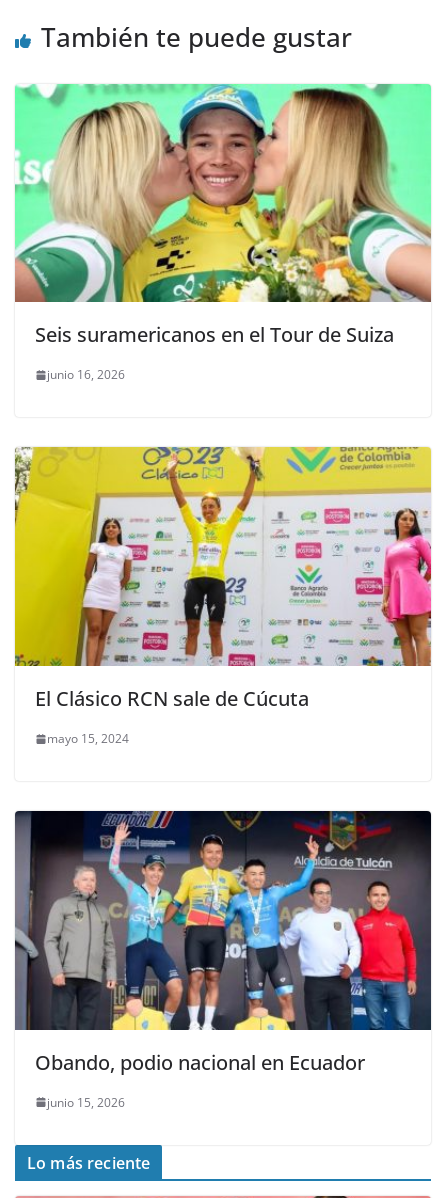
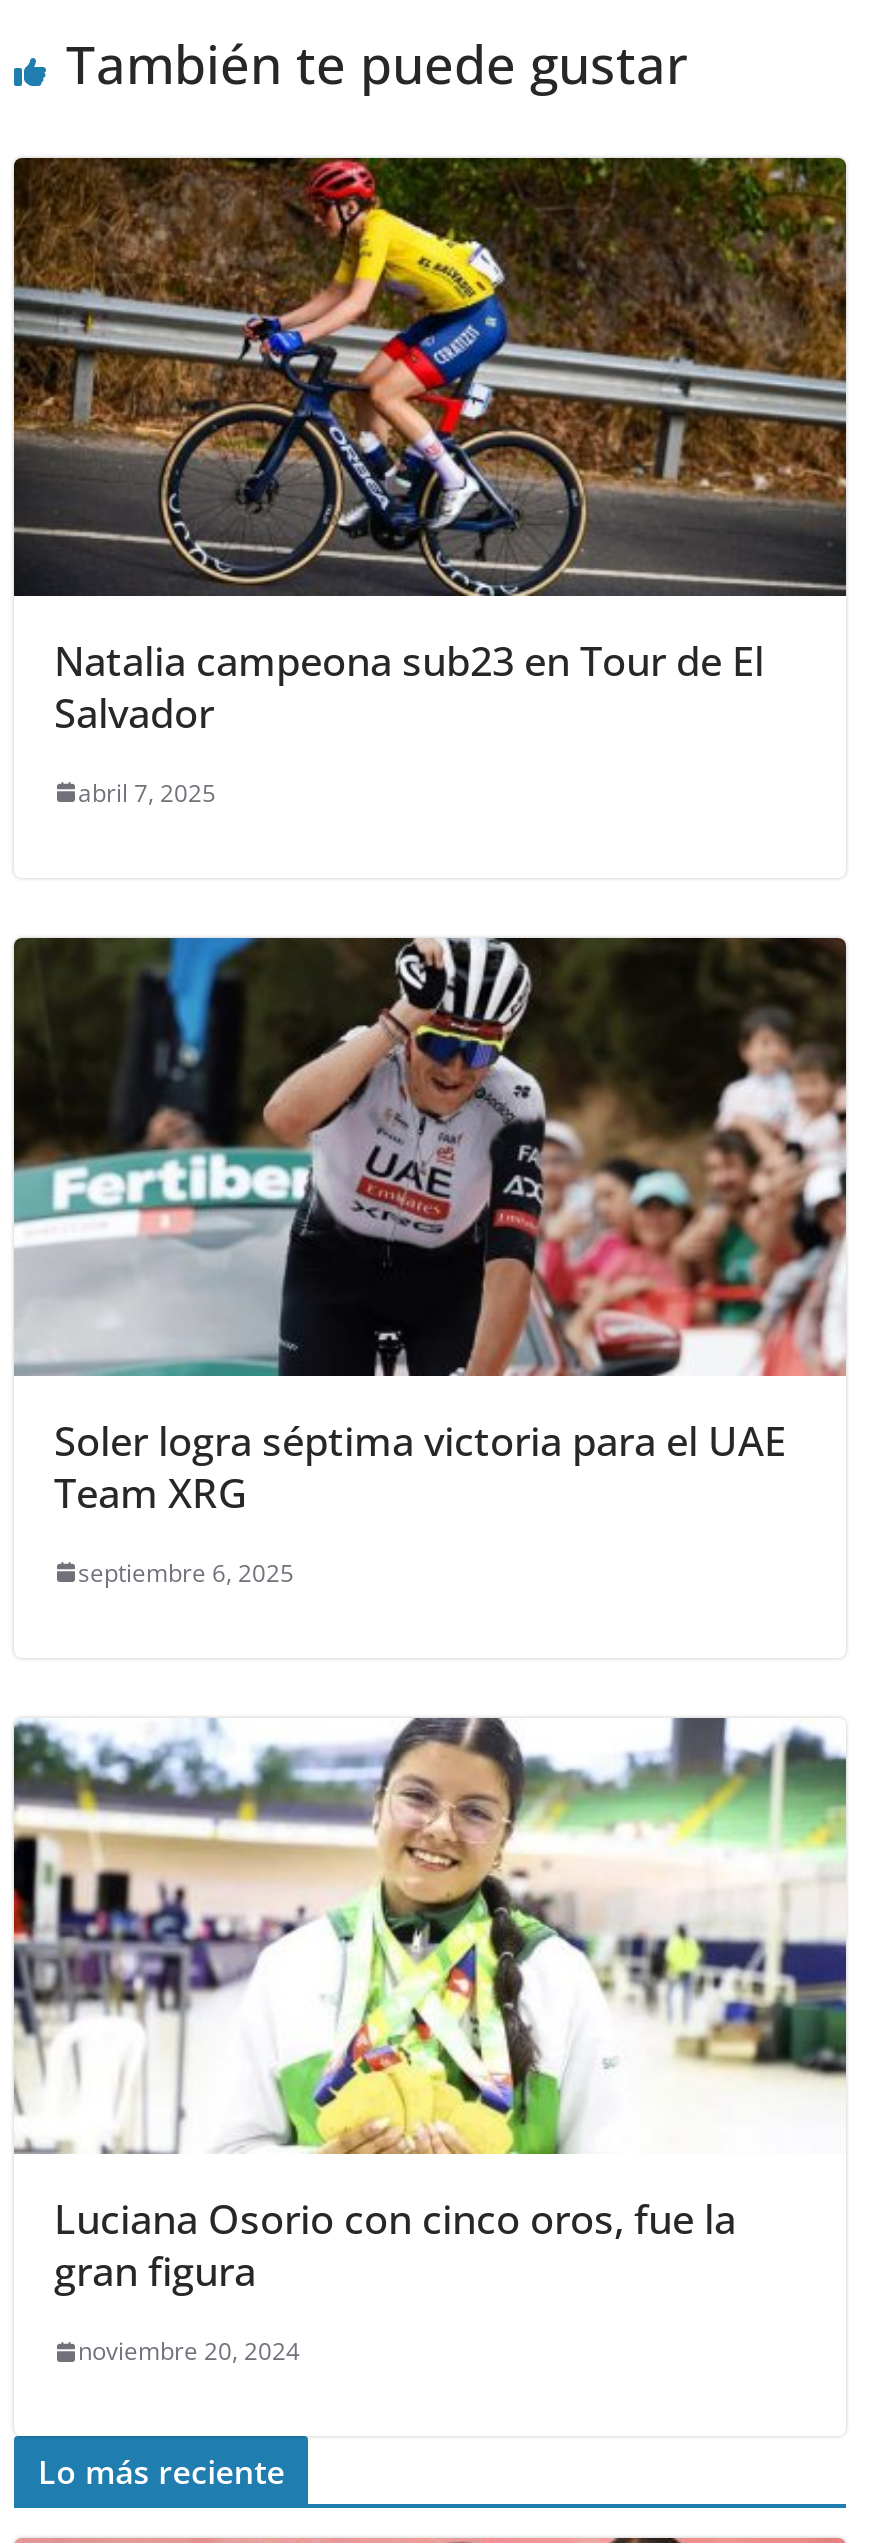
[14,83,432,348] [image] | Seis suramericanos en el Tour de Suiza -> [12,155,848,740] [image] | Natalia campeona sub23 en Tour de El | Salvador
[47,366,125,383] junio 16, 2026 -> [78,776,216,810] abril 7, 2025
[14,446,432,712] [image] | El Clásico RCN sale de Cúcuta -> [12,935,848,1519] [image] | Soler logra séptima victoria para el UAE | Team XRG
[47,730,129,747] mayo 15, 2024 -> [78,1555,294,1589] septiembre 6, 2025
[14,810,432,1076] [image] | Obando, podio nacional en Ecuador -> [12,1715,848,2298] [image] | Luciana Osorio con cinco oros, fue la | gran figura
[47,1094,125,1111] junio 15, 2026 -> [78,2334,300,2368] noviembre 20, 2024

